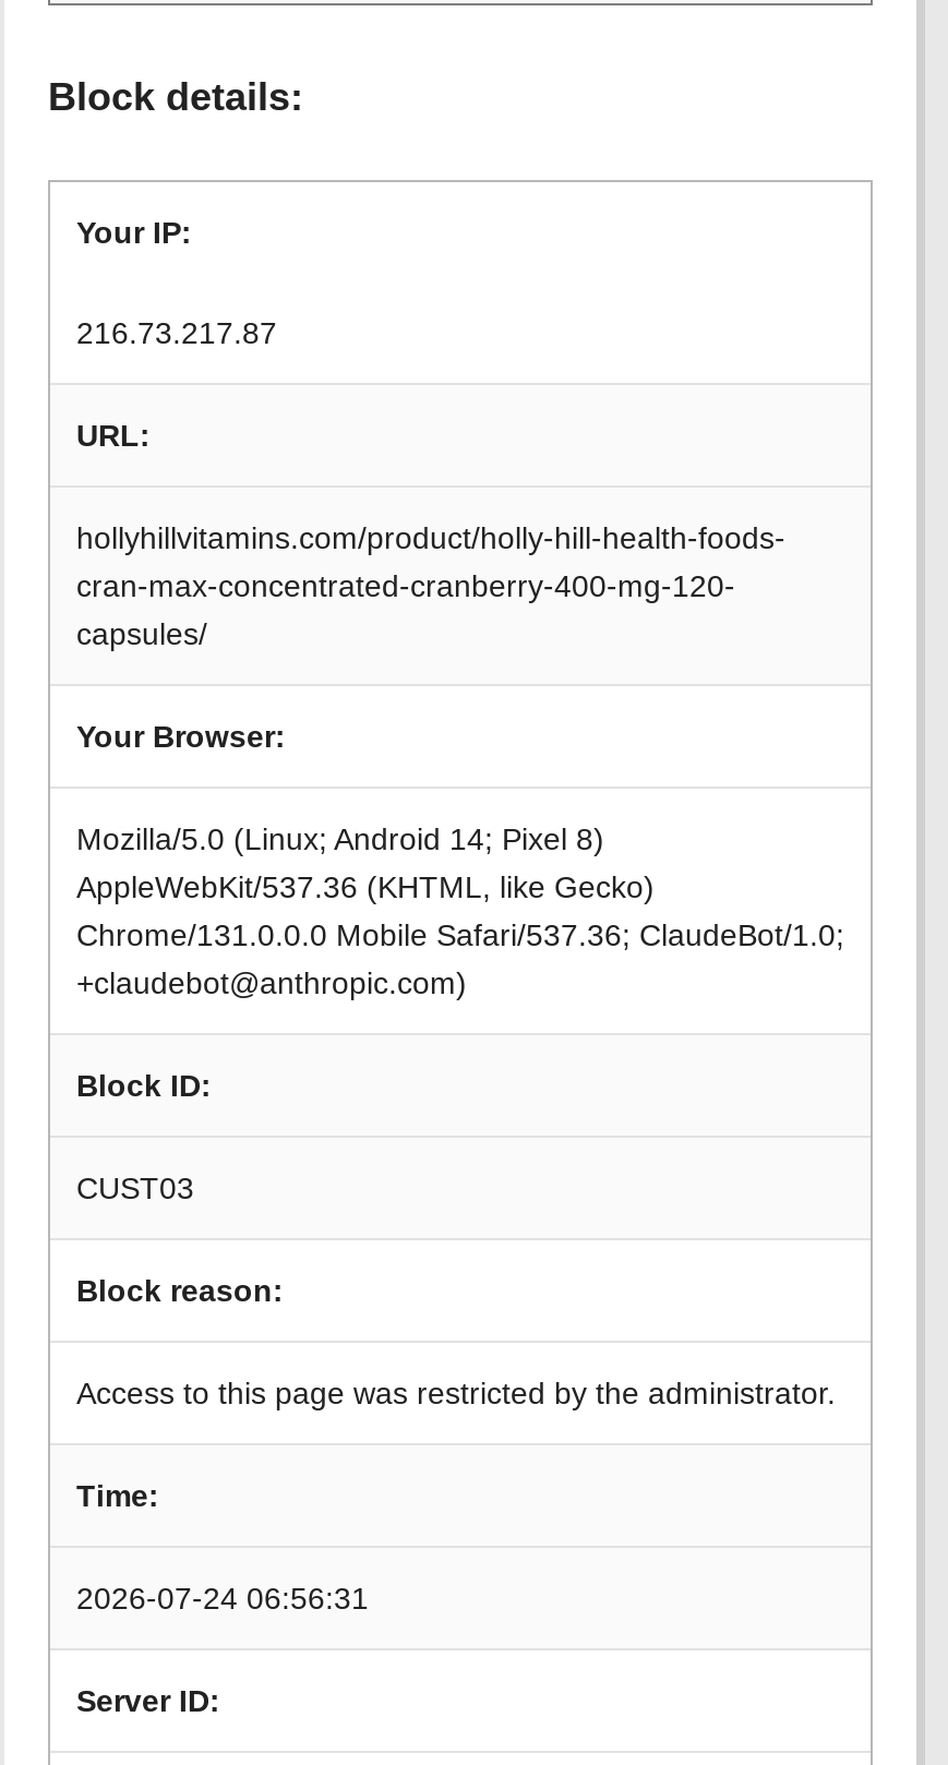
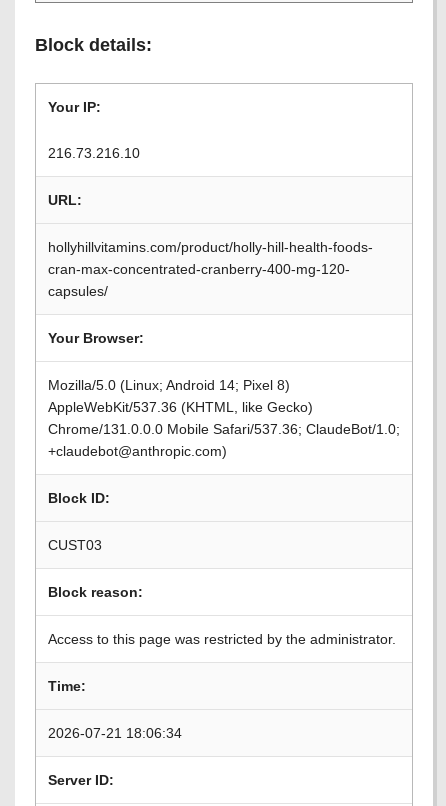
[76,315,277,350] 216.73.217.87 -> [48,145,140,161] 216.73.216.10
[76,1581,369,1616] 2026-07-24 06:56:31 -> [48,725,182,741] 2026-07-21 18:06:34

